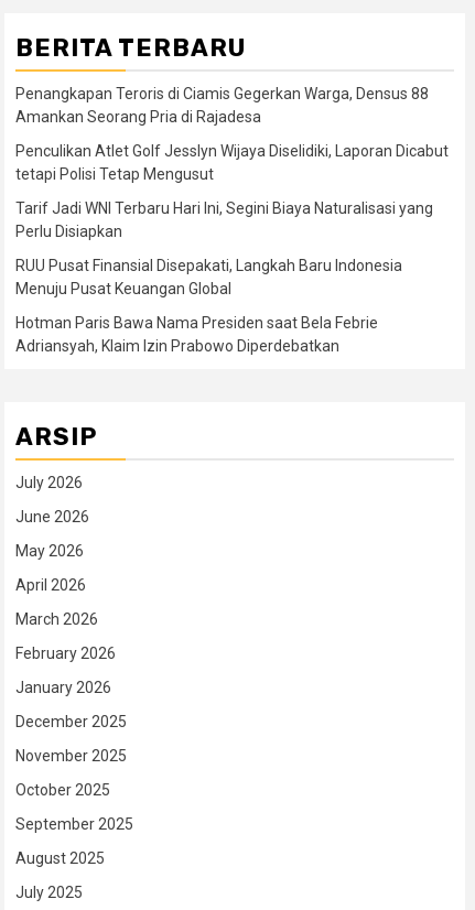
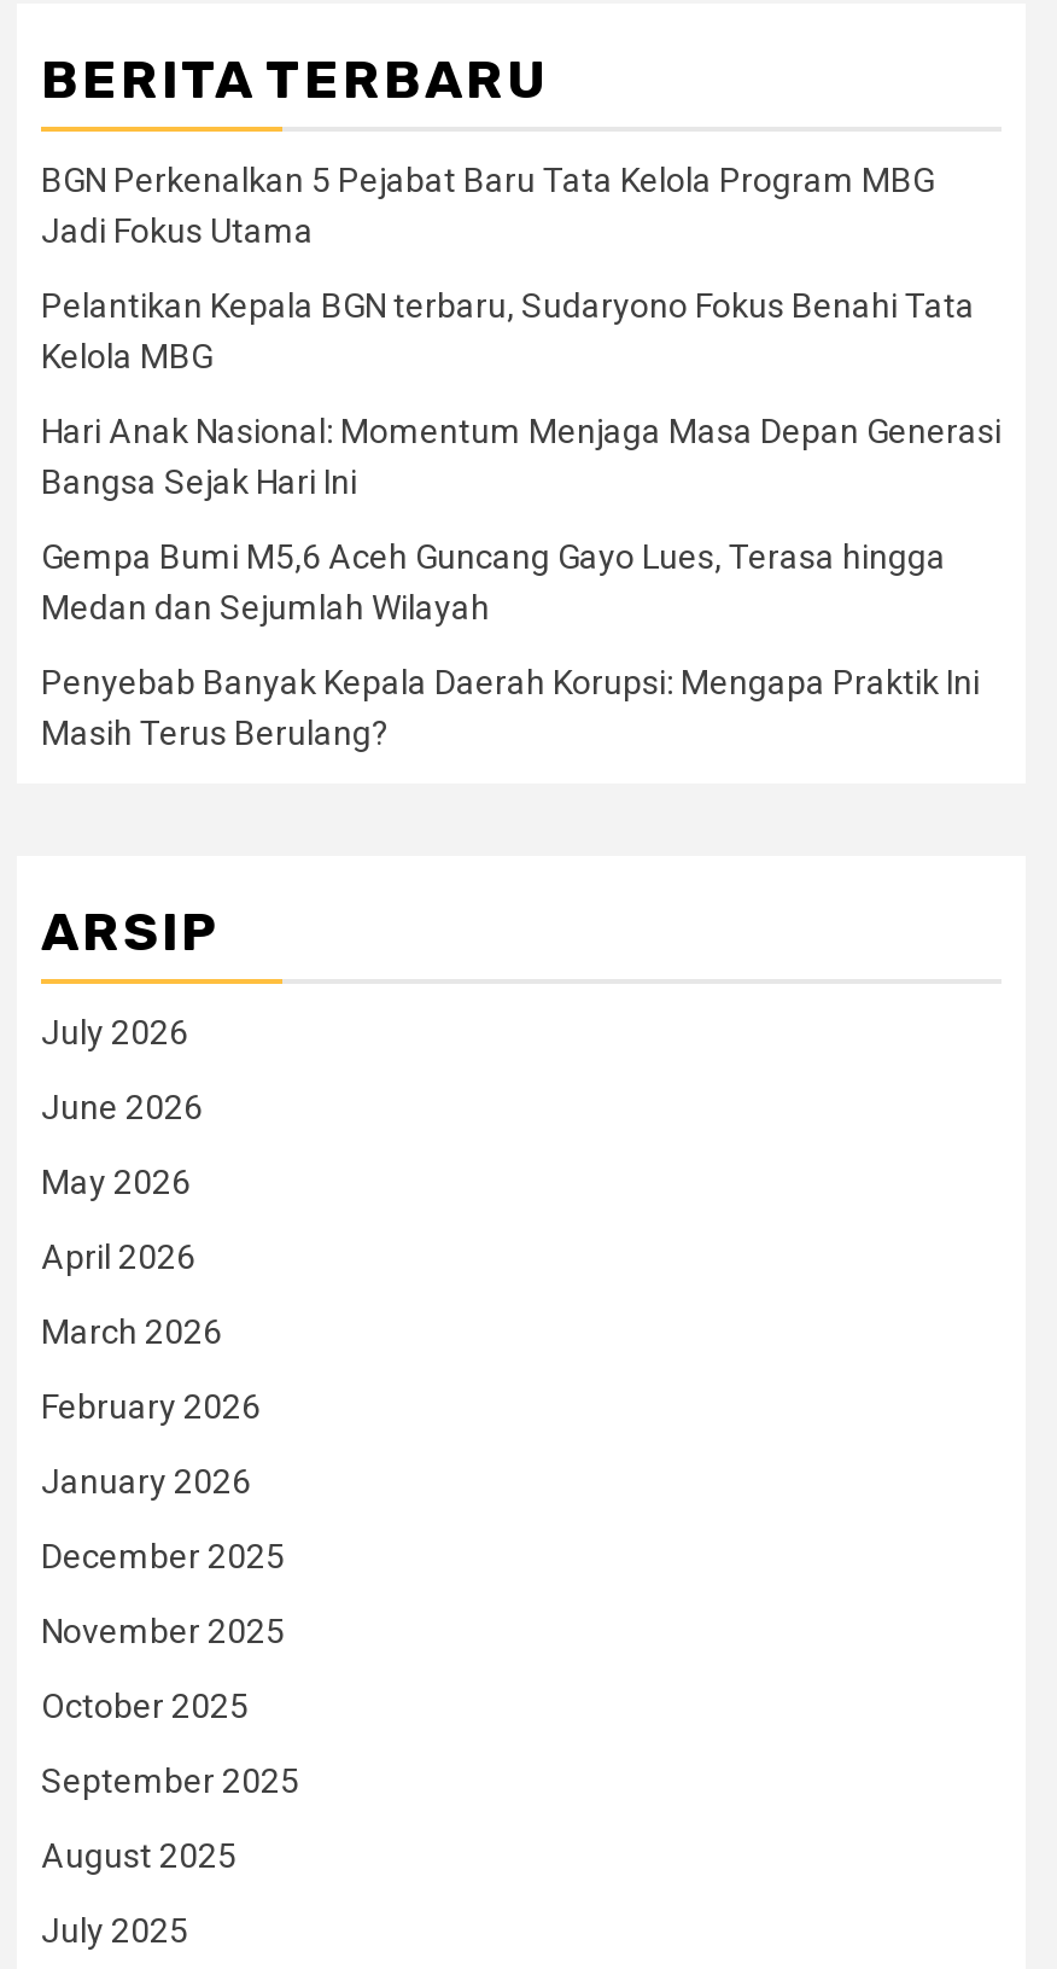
[15,85,429,125] Penangkapan Teroris di Ciamis Gegerkan Warga, Densus 88 | Amankan Seorang Pria di Rajadesa -> [41,160,934,249] BGN Perkenalkan 5 Pejabat Baru Tata Kelola Program MBG | Jadi Fokus Utama
[15,142,449,183] Penculikan Atlet Golf Jesslyn Wijaya Diselidiki, Laporan Dicabut | tetapi Polisi Tetap Mengusut -> [41,286,975,375] Pelantikan Kepala BGN terbaru, Sudaryono Fokus Benahi Tata | Kelola MBG
[15,199,433,240] Tarif Jadi WNI Terbaru Hari Ini, Segini Biaya Naturalisasi yang | Perlu Disiapkan -> [41,411,1001,501] Hari Anak Nasional: Momentum Menjaga Masa Depan Generasi | Bangsa Sejak Hari Ini
[15,256,402,297] RUU Pusat Finansial Disepakati, Langkah Baru Indonesia | Menuju Pusat Keuangan Global -> [41,537,946,626] Gempa Bumi M5,6 Aceh Guncang Gayo Lues, Terasa hingga | Medan dan Sejumlah Wilayah
[15,314,378,355] Hotman Paris Bawa Nama Presiden saat Bela Febrie | Adriansyah, Klaim Izin Prabowo Diperdebatkan -> [41,662,980,752] Penyebab Banyak Kepala Daerah Korupsi: Mengapa Praktik Ini | Masih Terus Berulang?

